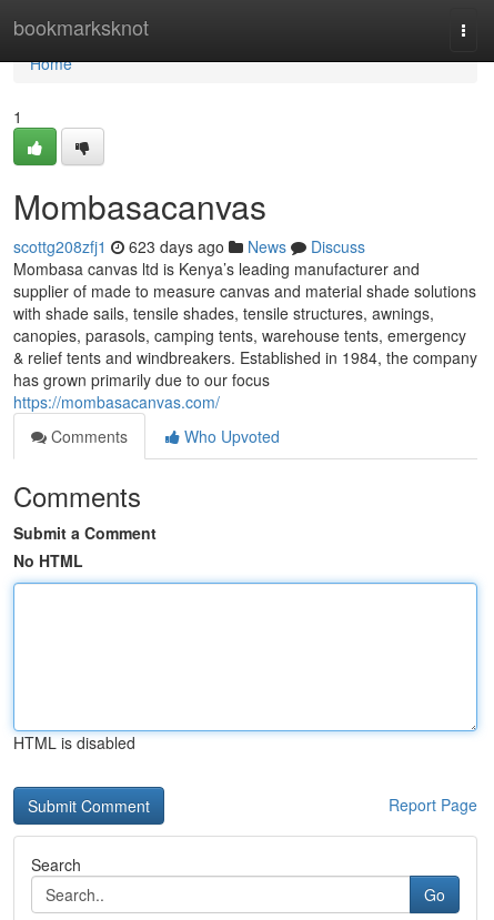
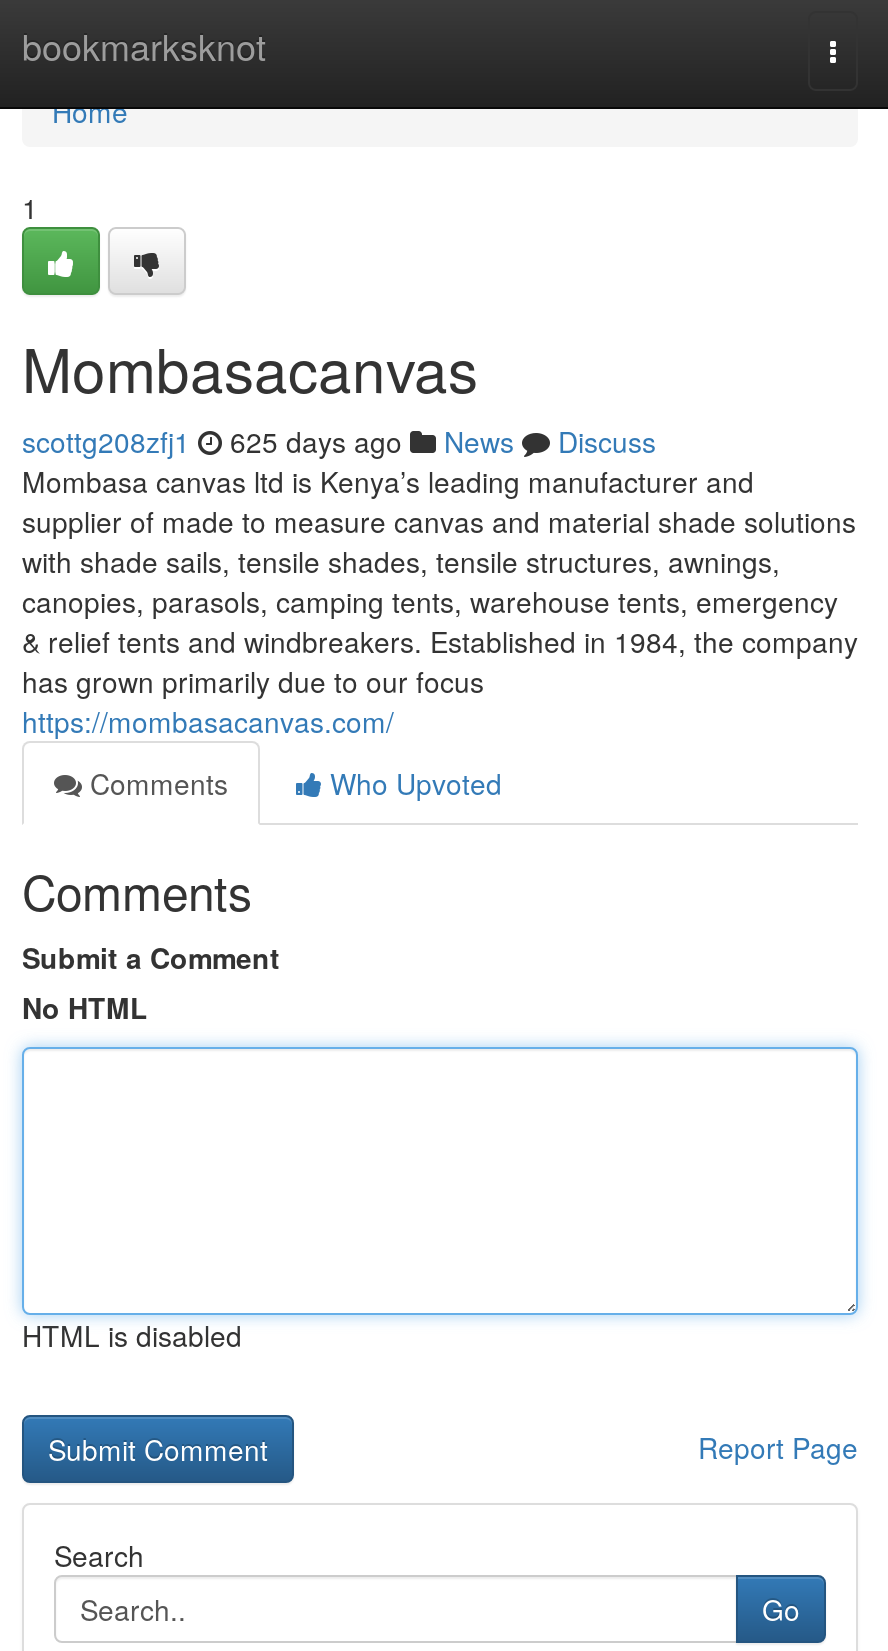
[13,235,365,257] scottg208zfj1 623 days ago News Discuss -> [22,421,656,461] scottg208zfj1 625 days ago News Discuss

